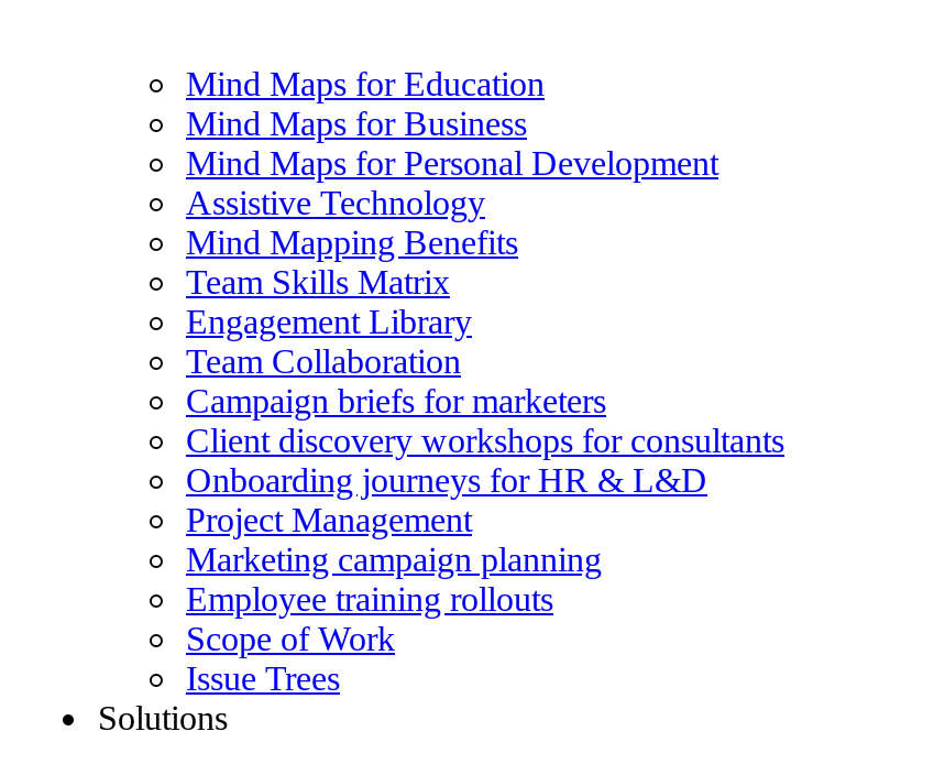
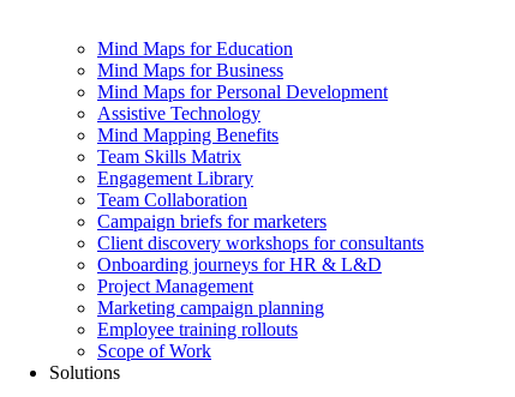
[186,658,340,696] Issue Trees -> none

